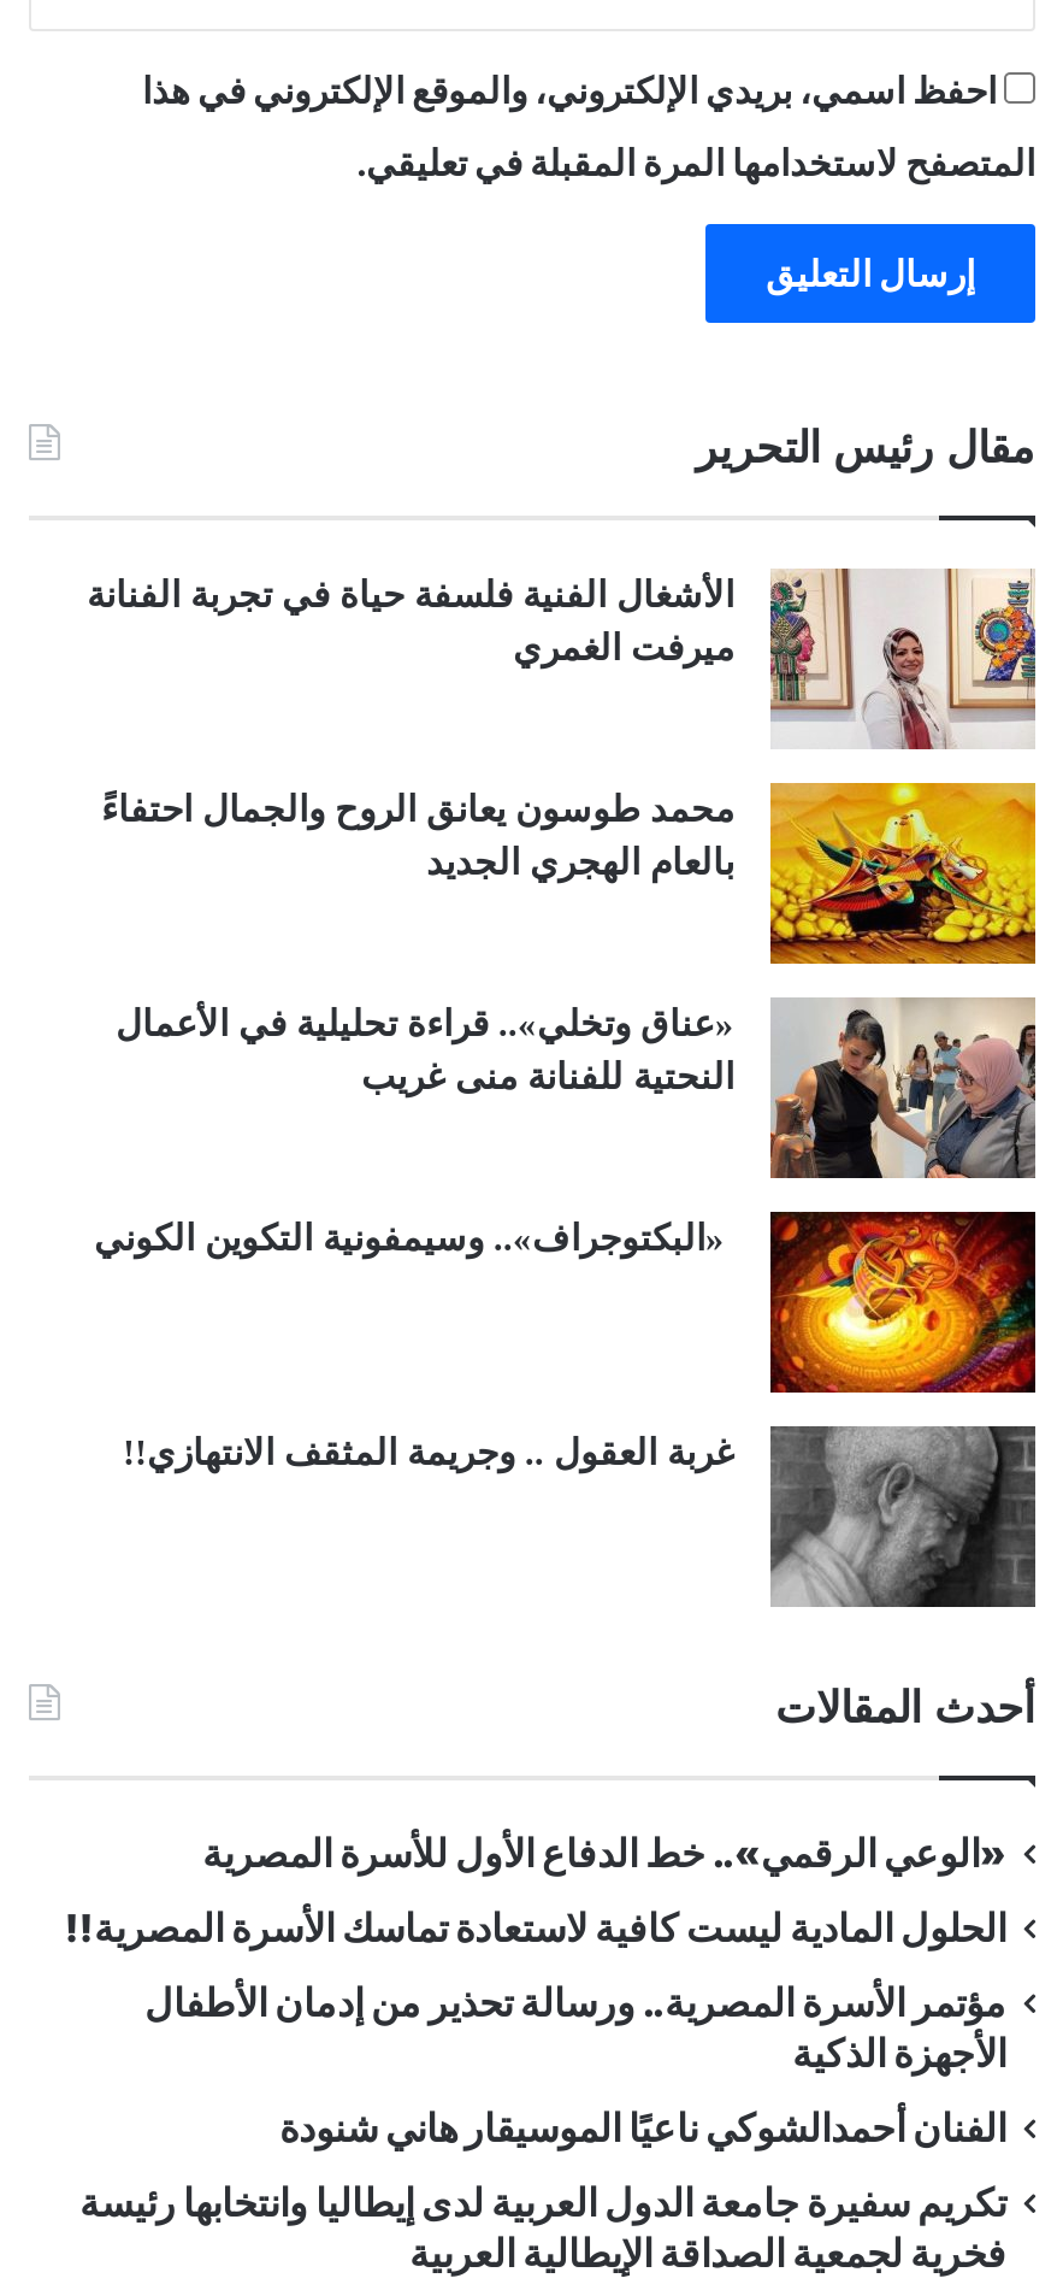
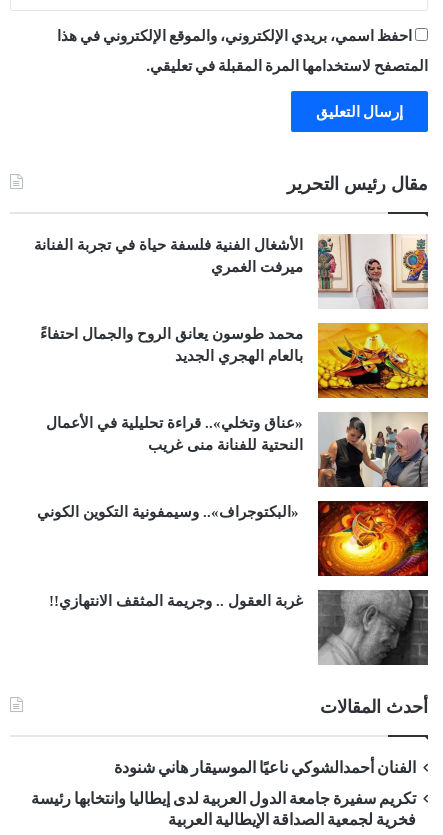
[65,1830,1006,2076] «الوعي الرقمي».. خط الدفاع الأول للأسرة المصرية | الحلول المادية ليست كافية لاستعادة تماسك الأسرة المصرية!! | مؤتمر الأسرة المصرية.. ورسالة تحذير من إدمان الأطفال | الأجهزة الذكية -> none

